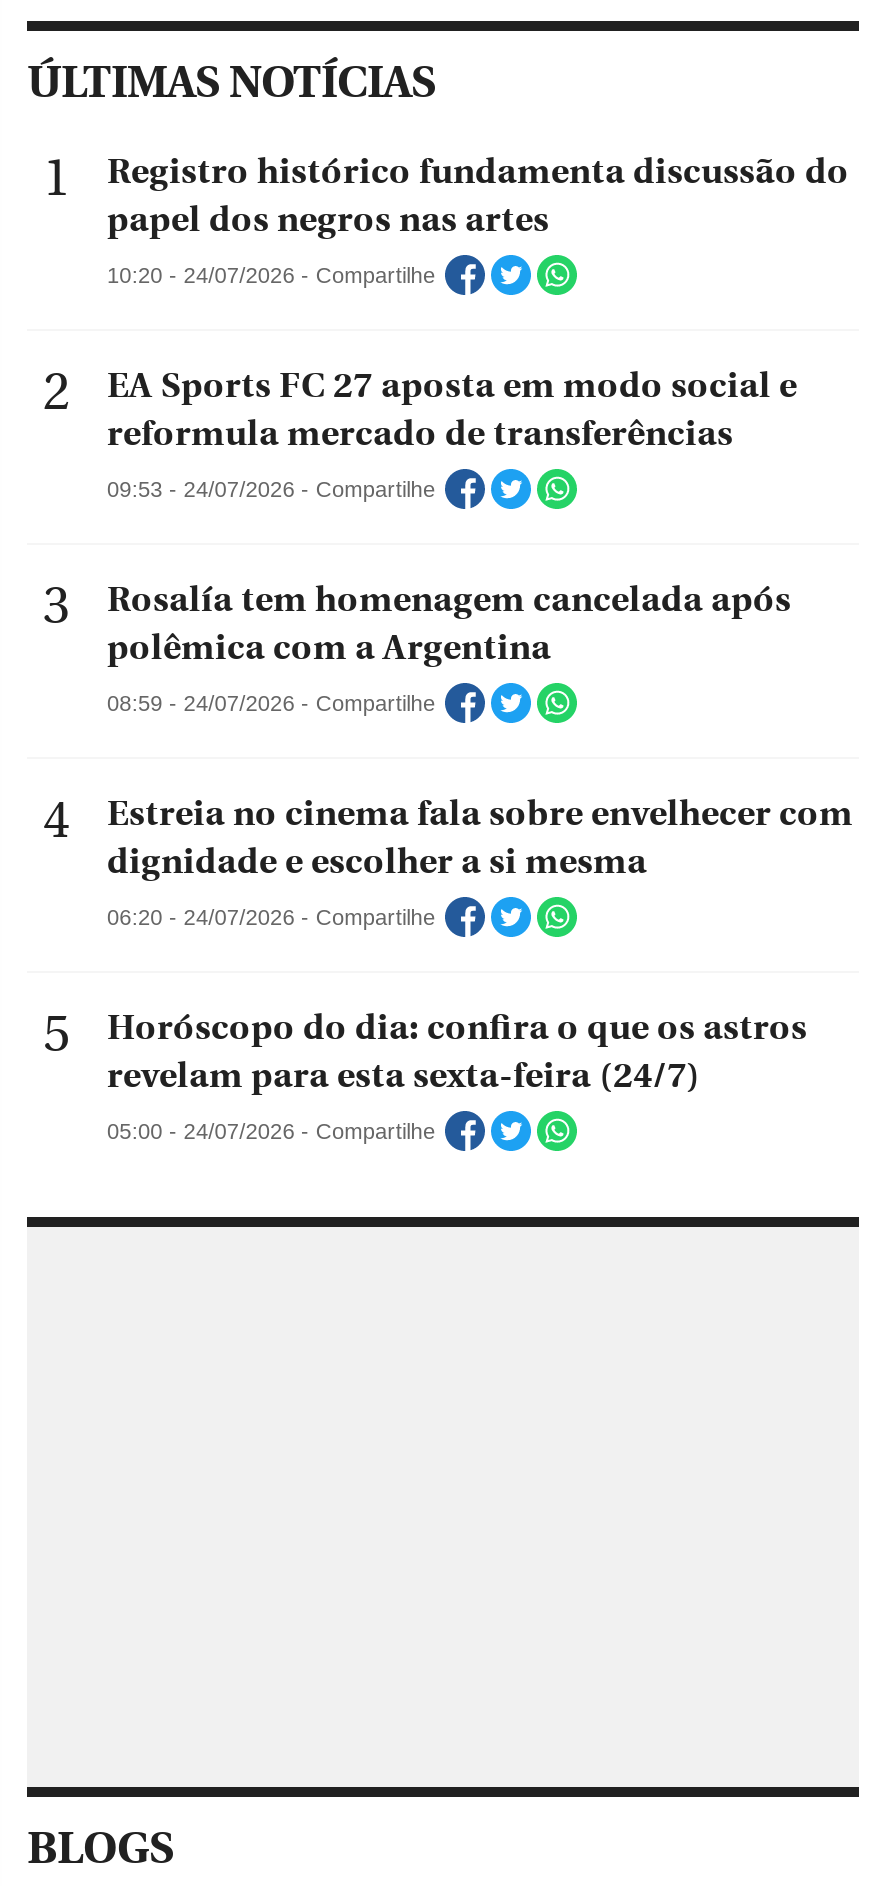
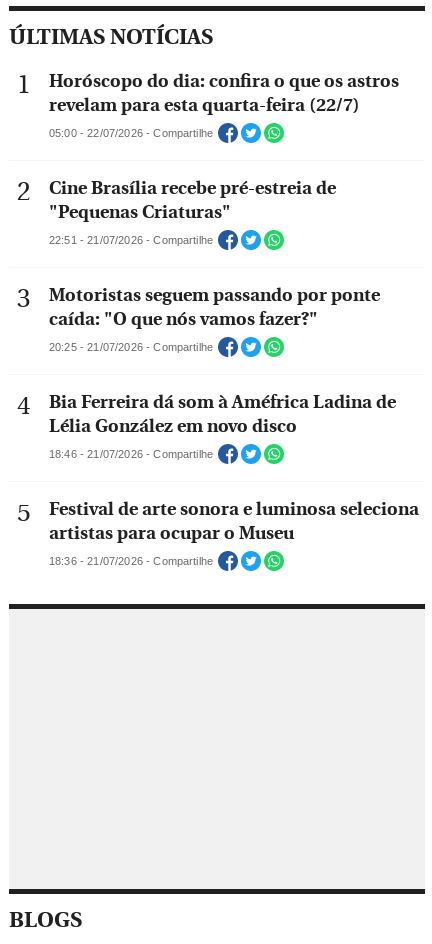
[107,150,853,929] Registro histórico fundamenta discussão do | papel dos negros nas artes | 10:20 - 24/07/2026 - Compartilhe | EA Sports FC 27 aposta em modo social e | reformula mercado de transferências | 09:53 - 24/07/2026 - Compartilhe | Rosalía tem homenagem cancelada após | polêmica com a Argentina | 08:59 - 24/07/2026 - Compartilhe | Estreia no cinema fala sobre envelhecer com | dignidade e escolher a si mesma | 06:20 - 24/07/2026 - Compartilhe -> none
moved [107,1006,807,1048] -> [49,71,399,92]: Horóscopo do dia: confira o que os astros
[107,1054,701,1143] revelam para esta sexta-feira (24/7) | 05:00 - 24/07/2026 - Compartilhe -> [49,95,419,567] revelam para esta quarta-feira (22/7) | 05:00 - 22/07/2026 - Compartilhe | Cine Brasília recebe pré-estreia de | "Pequenas Criaturas" | 22:51 - 21/07/2026 - Compartilhe | Motoristas seguem passando por ponte | caída: "O que nós vamos fazer?" | 20:25 - 21/07/2026 - Compartilhe | Bia Ferreira dá som à Améfrica Ladina de | Lélia González em novo disco | 18:46 - 21/07/2026 - Compartilhe | Festival de arte sonora e luminosa seleciona | artistas para ocupar o Museu | 18:36 - 21/07/2026 - Compartilhe

